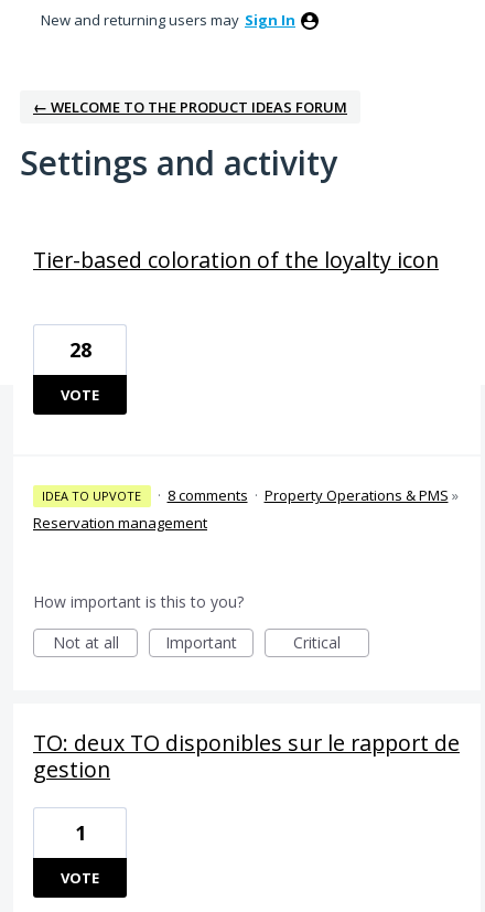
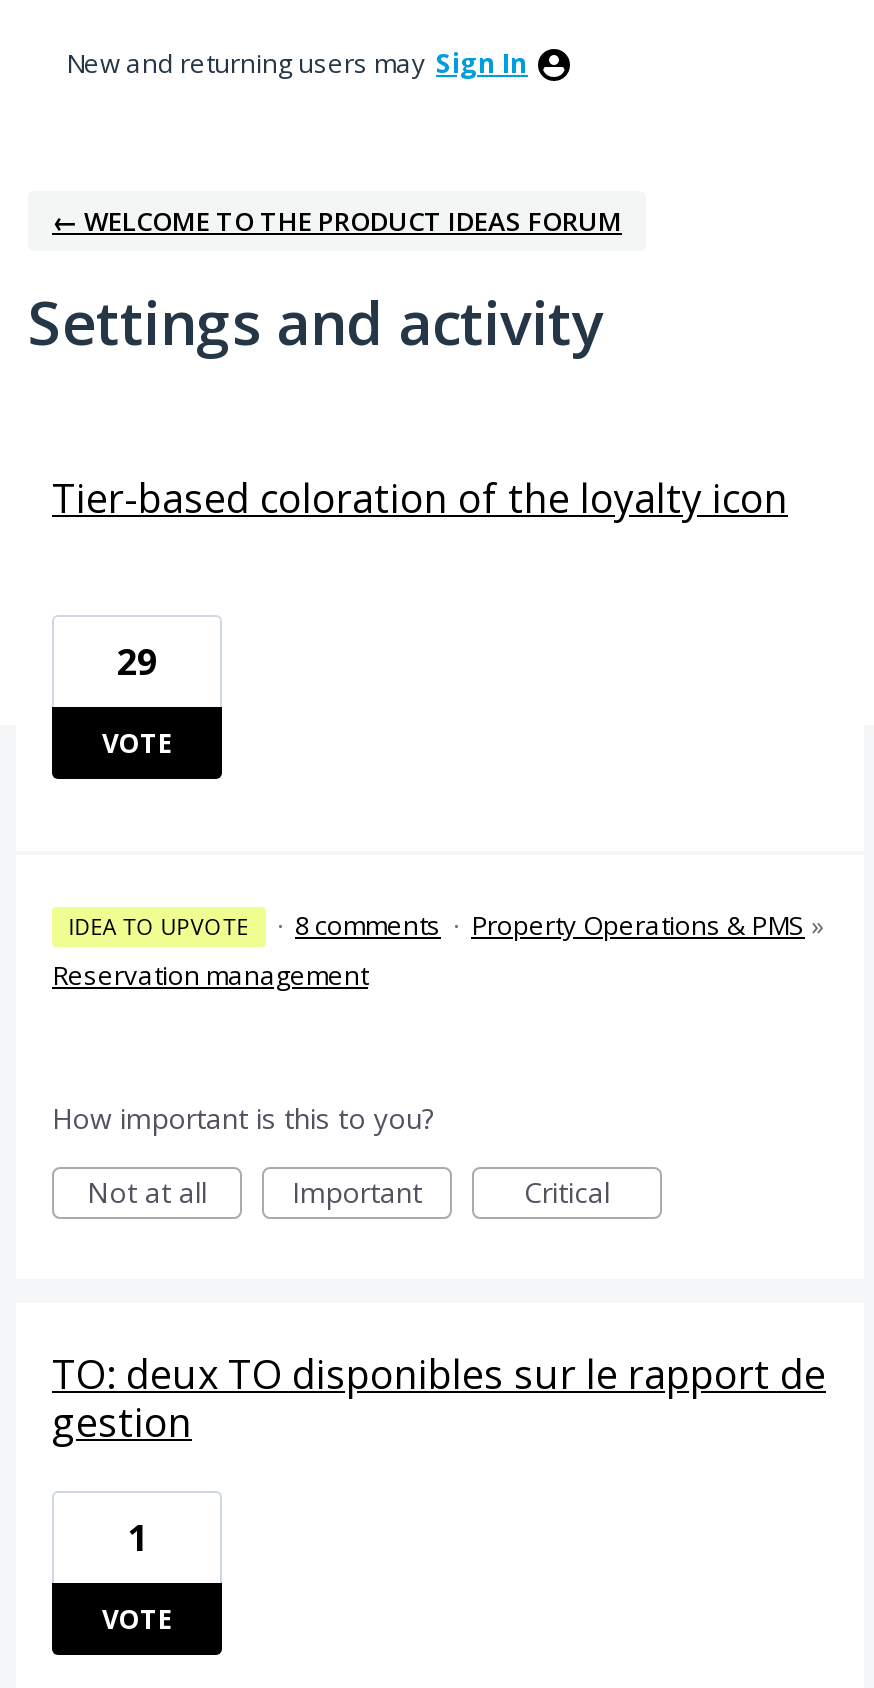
[69,337,91,363] 28 -> [117,637,157,685] 29

